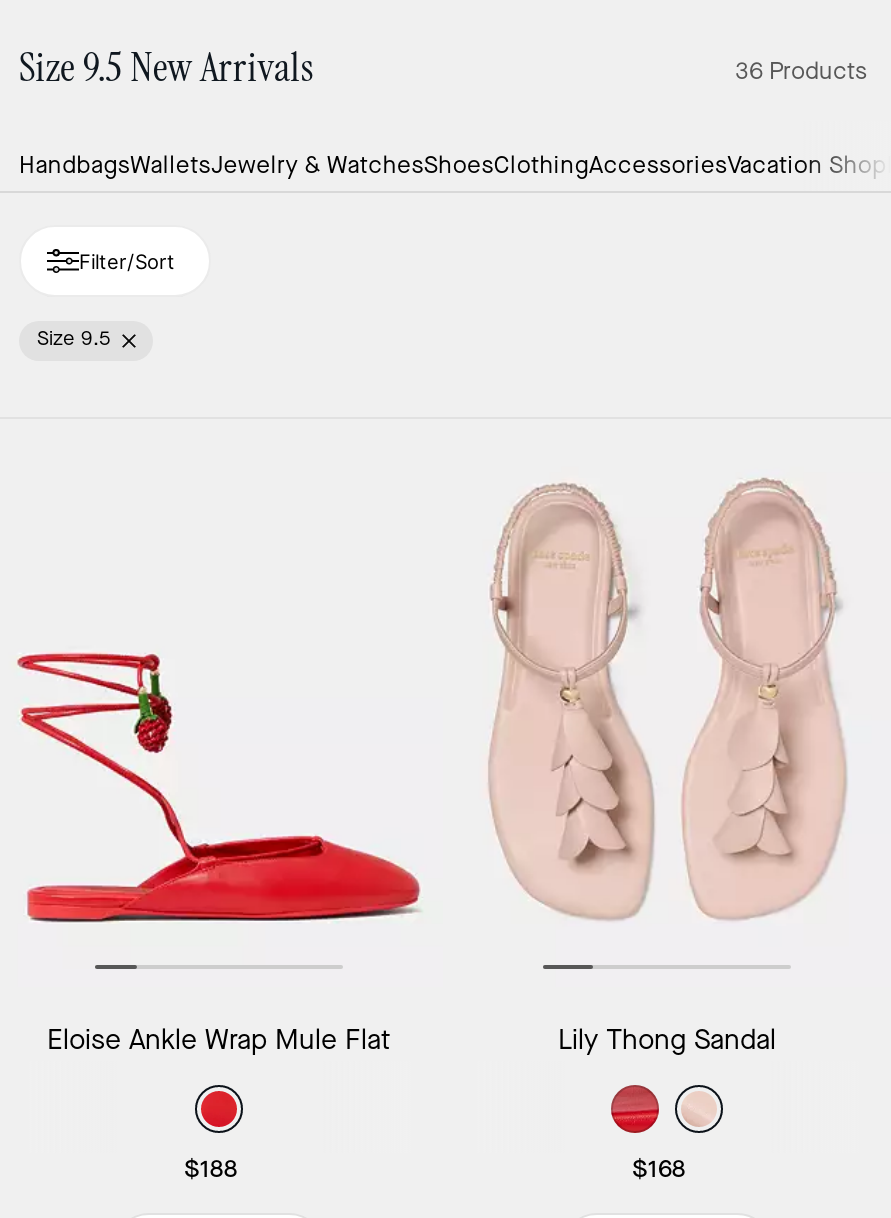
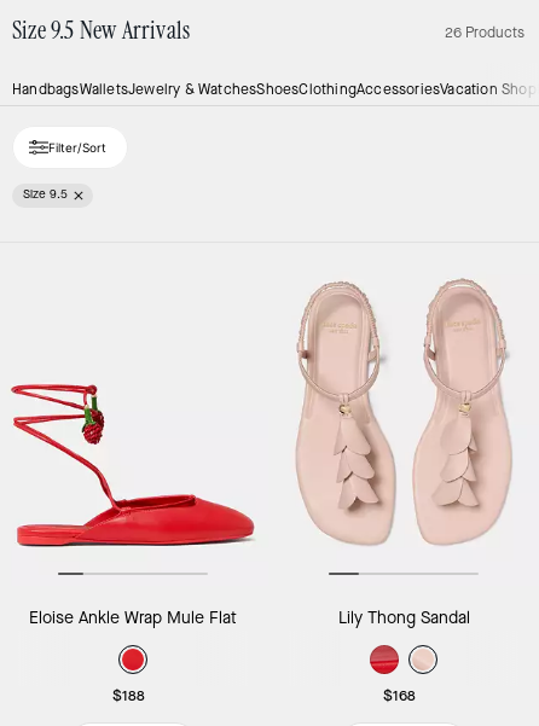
[735,54,867,86] 36 Products -> [445,23,524,43] 26 Products

